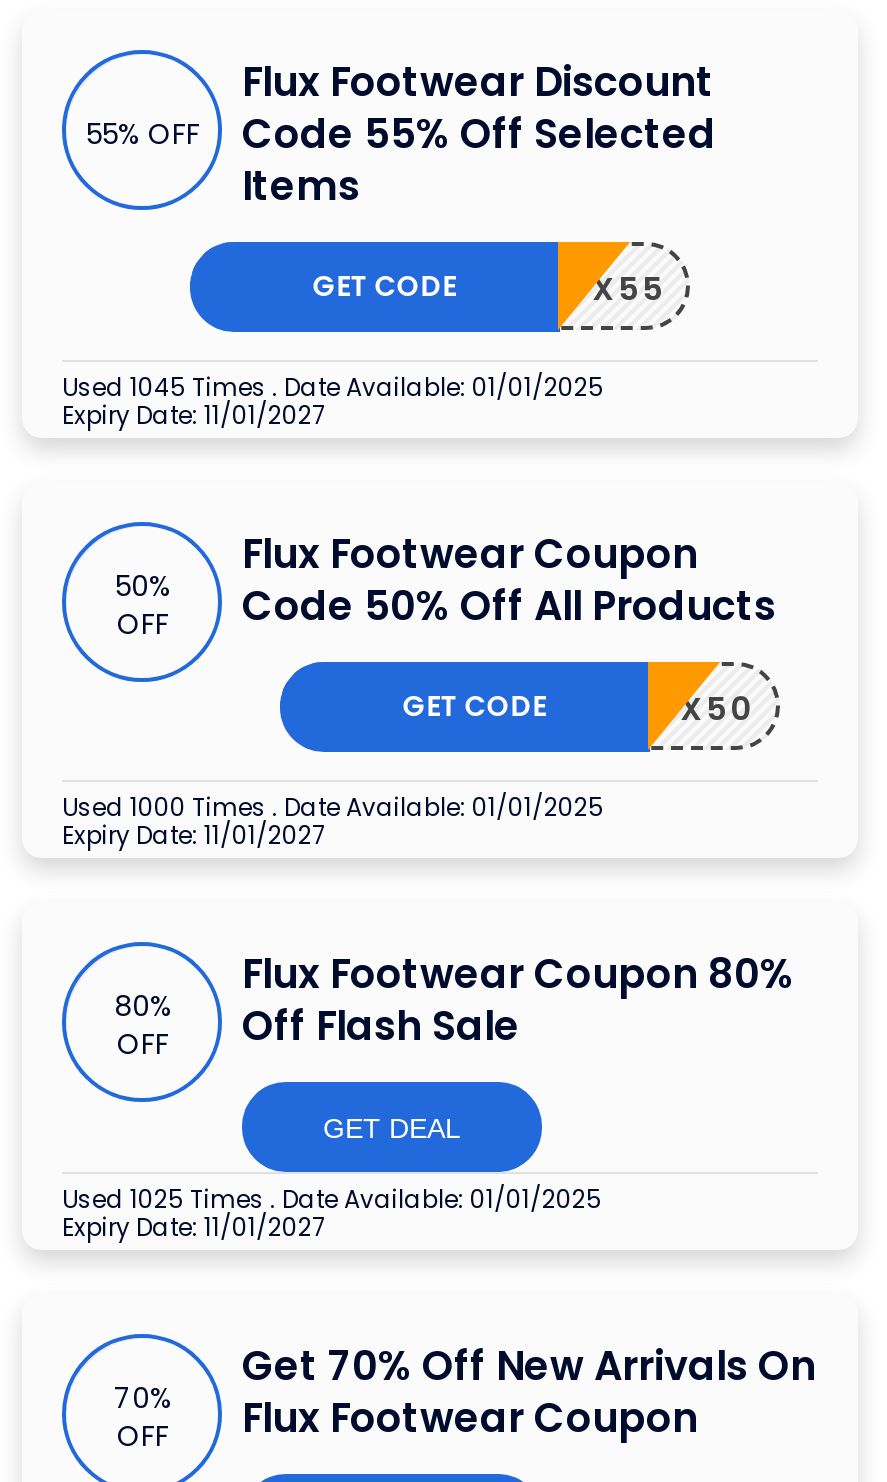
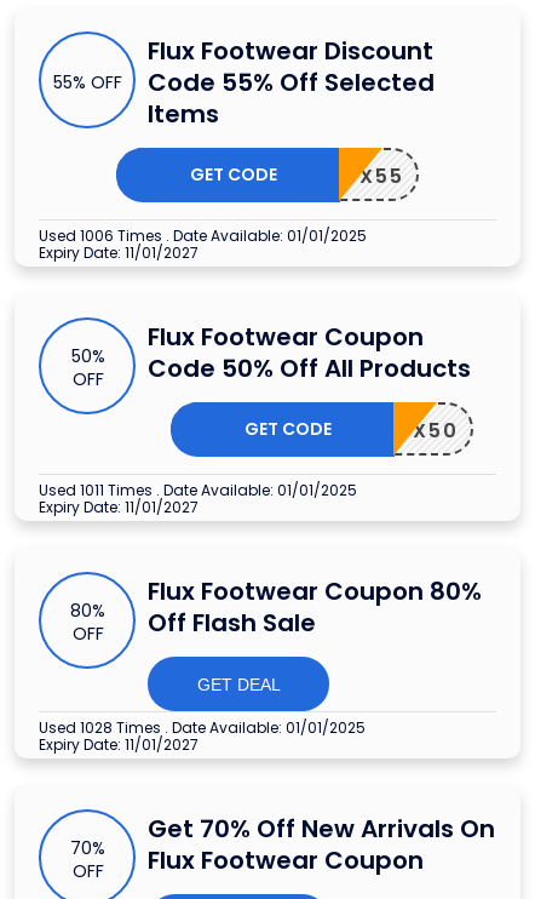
[62,371,604,405] Used 1045 Times. Date Available: 01/01/2025 -> [39,226,367,247] Used 1006 Times. Date Available: 01/01/2025
[62,791,604,825] Used 1000 Times. Date Available: 01/01/2025 -> [39,480,357,501] Used 1011 Times. Date Available: 01/01/2025
[62,1183,602,1217] Used 1025 Times. Date Available: 01/01/2025 -> [39,718,366,738] Used 1028 Times. Date Available: 01/01/2025

